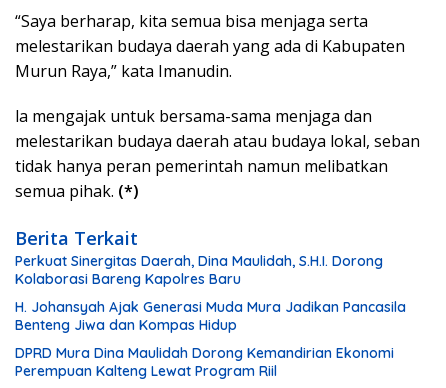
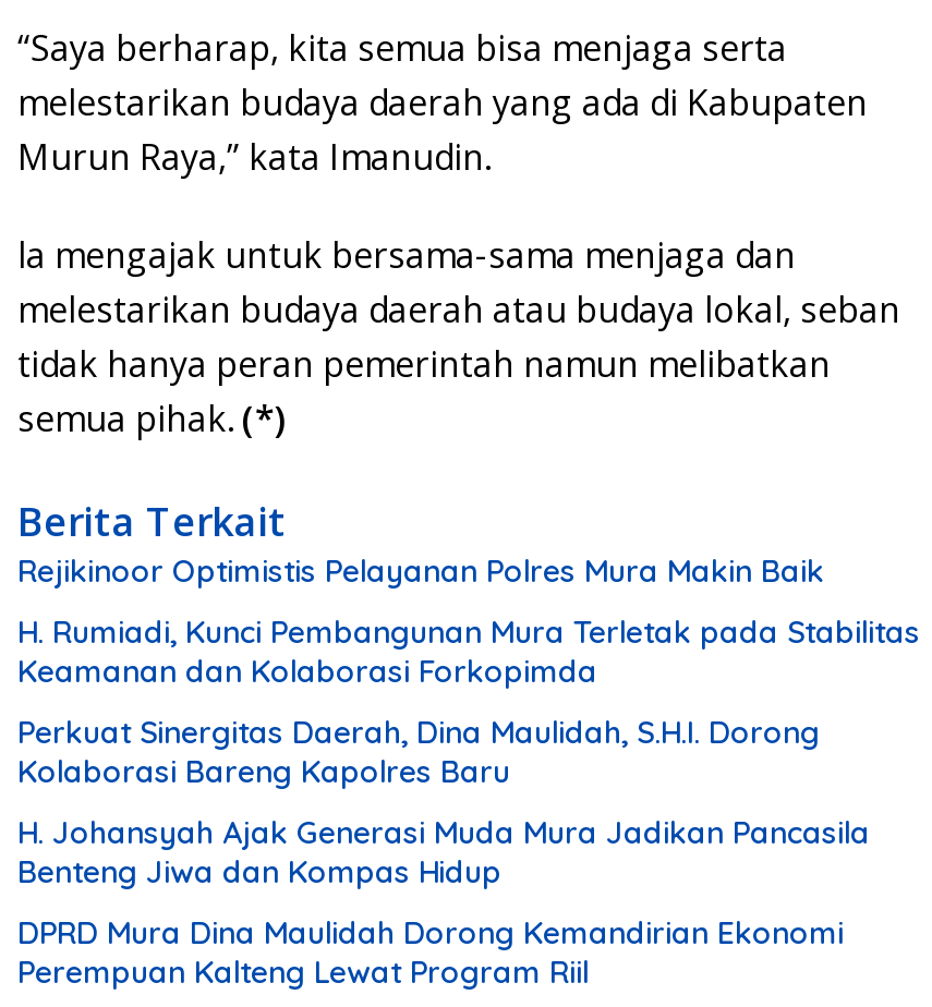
none -> [17,551,920,691] Rejikinoor Optimistis Pelayanan Polres Mura Makin Baik | H. Rumiadi, Kunci Pembangunan Mura Terletak pada Stabilitas | Keamanan dan Kolaborasi Forkopimda

